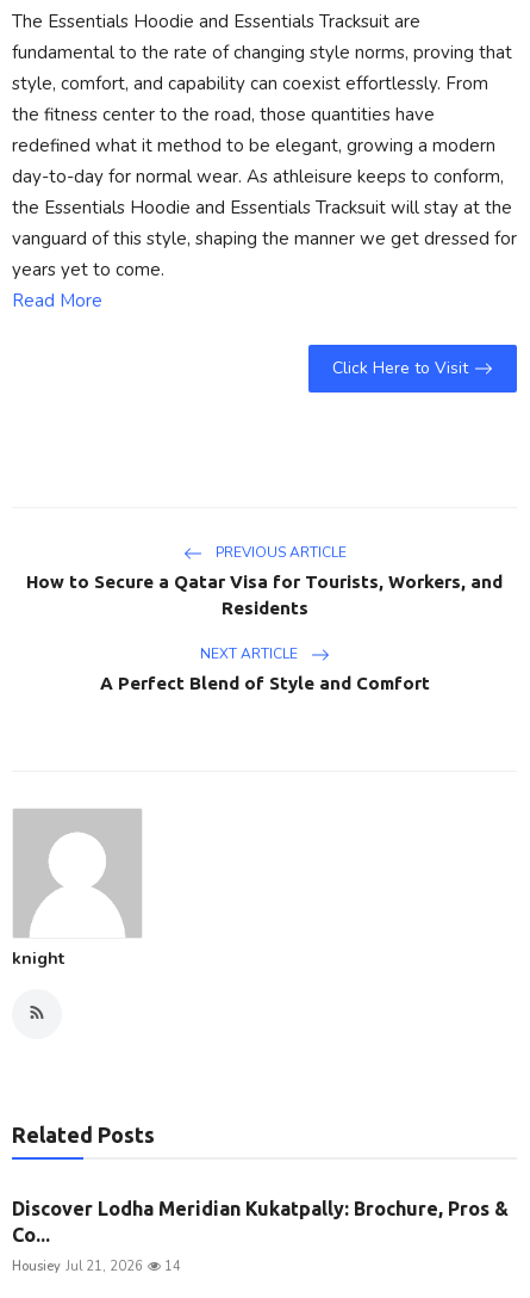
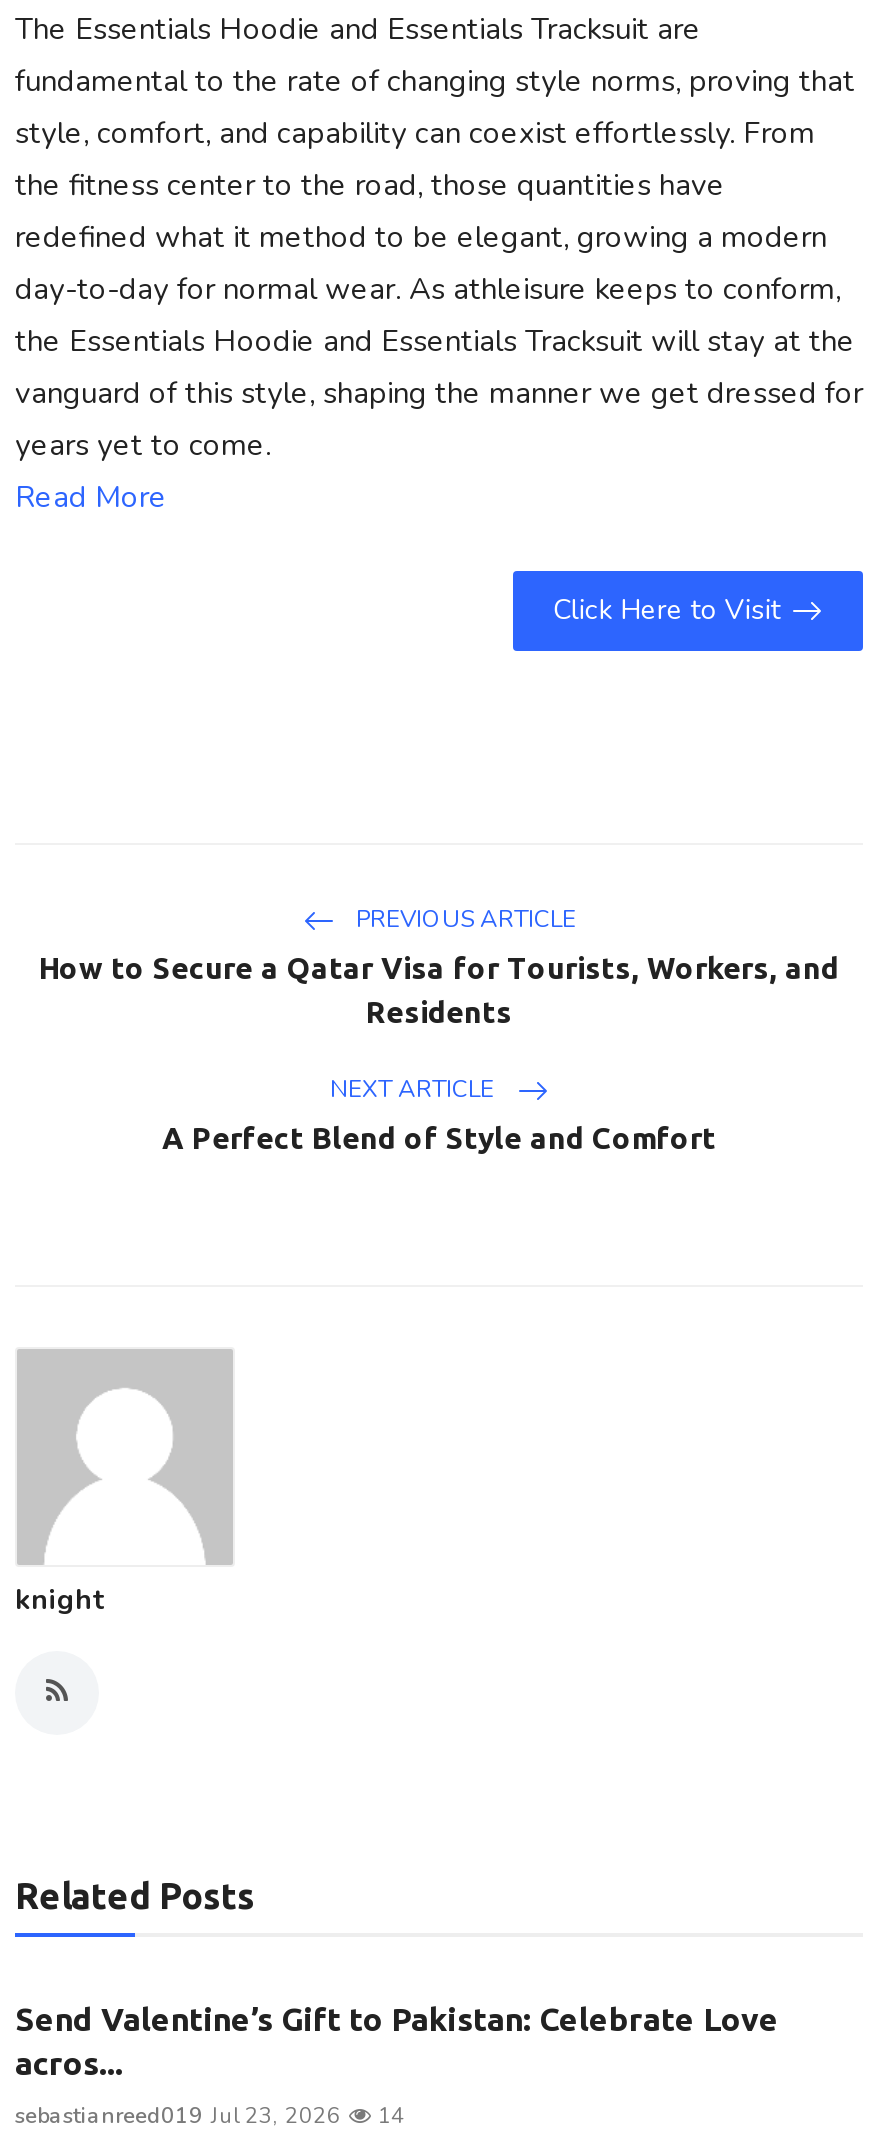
[12,1198,509,1245] Discover Lodha Meridian Kukatpally: Brochure, Pros & | Co... -> [15,2001,779,2081] Send Valentine’s Gift to Pakistan: Celebrate Love | acros...
[12,1257,143,1275] Housiey Jul 21, 2026 -> [15,2101,341,2131] sebastianreed019 Jul 23, 2026

